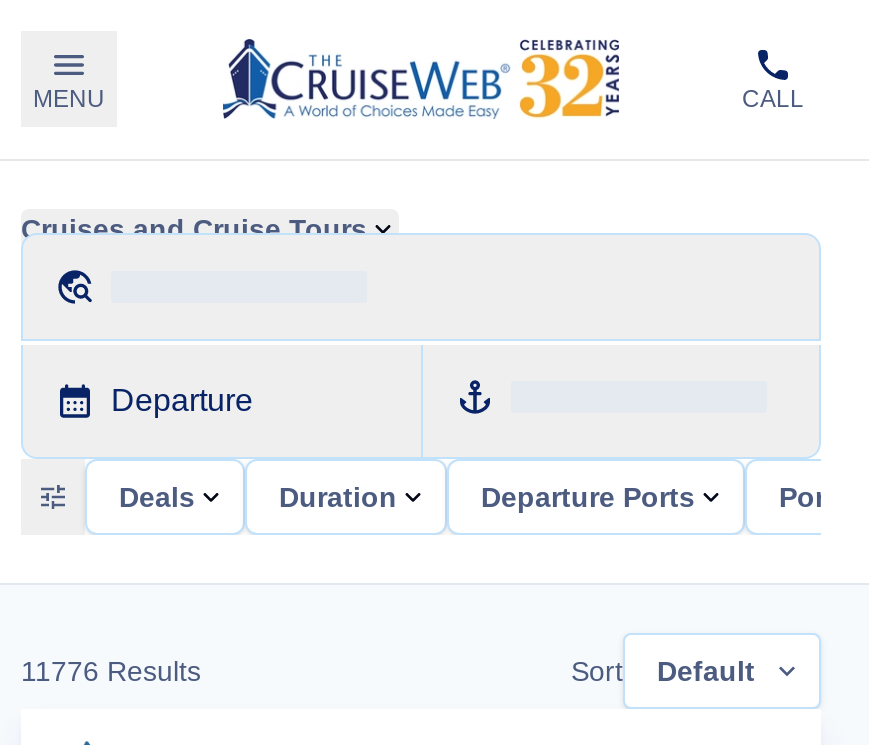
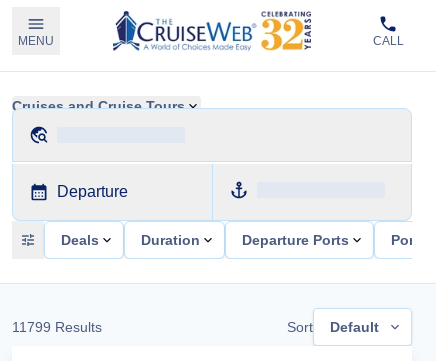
[21,655,201,687] 11776 Results -> [12,319,102,335] 11799 Results

